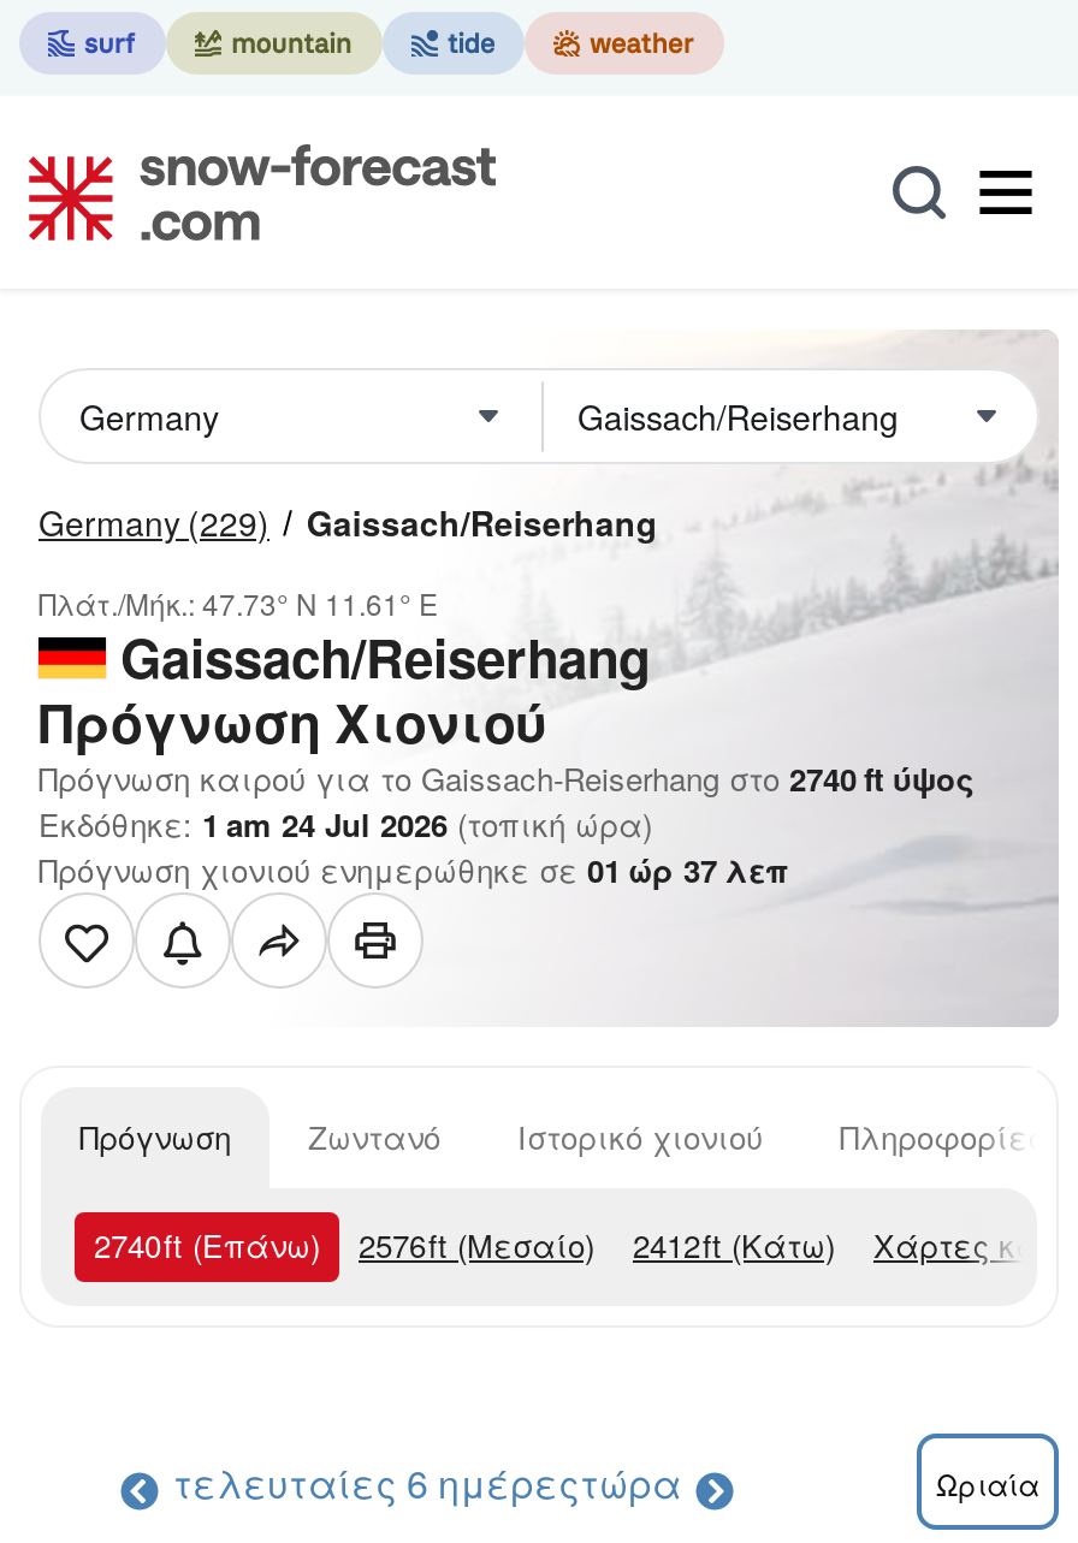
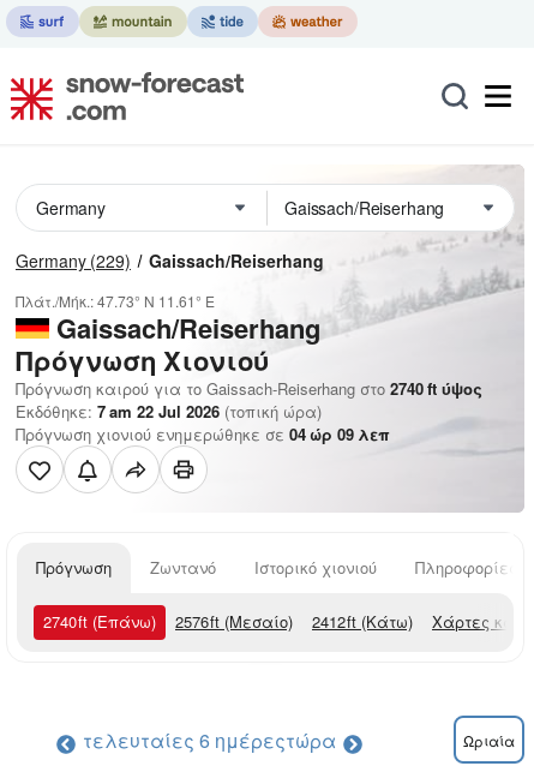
[38,801,652,847] Εκδόθηκε: 1 am 24 Jul 2026 (τοπική ώρα) -> [16,400,322,423] Εκδόθηκε: 7 am 22 Jul 2026 (τοπική ώρα)
[38,847,789,892] Πρόγνωση χιονιού ενημερώθηκε σε 01 ώρ 37 λεπ -> [16,423,390,445] Πρόγνωση χιονιού ενημερώθηκε σε 04 ώρ 09 λεπ

